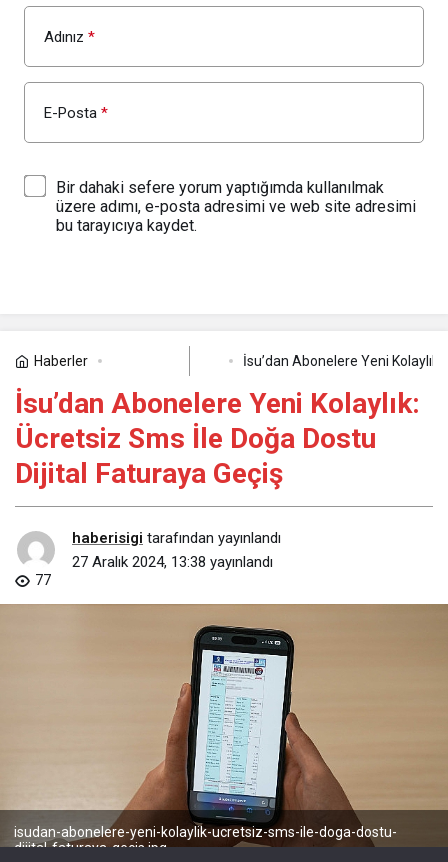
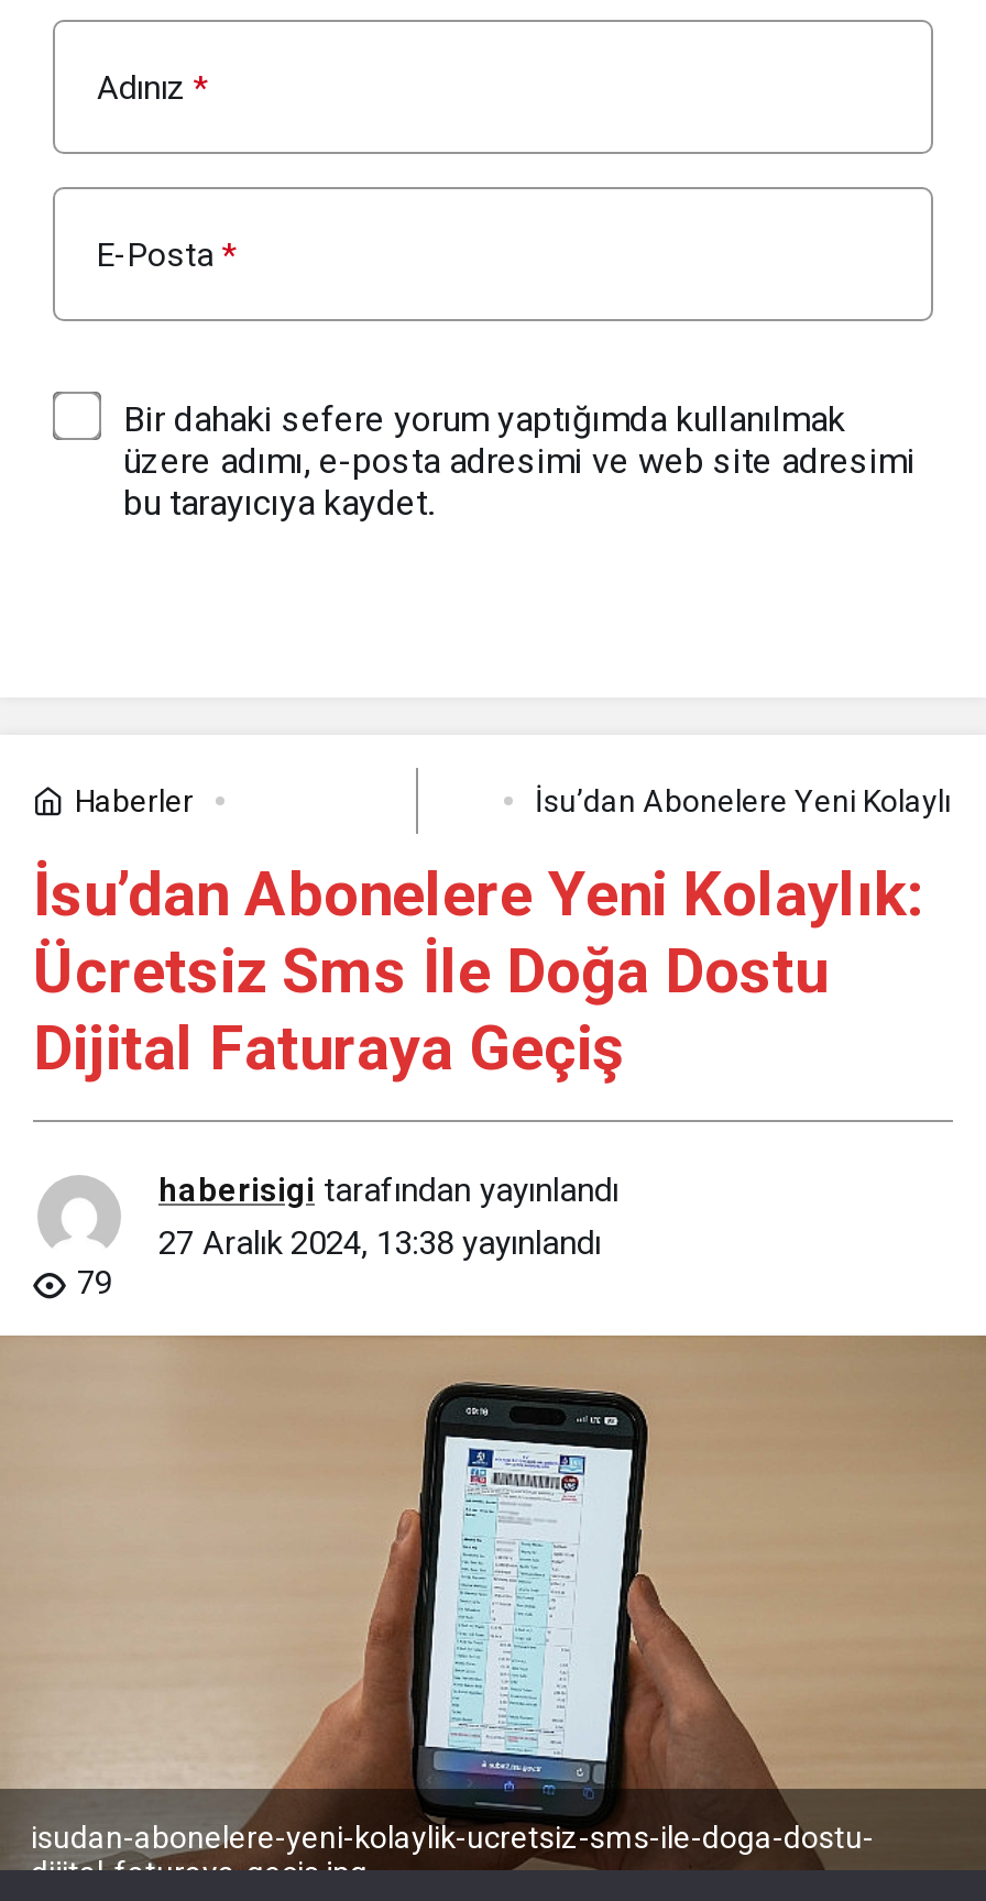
[35,571,51,589] 77 -> [77,1264,112,1304] 79

